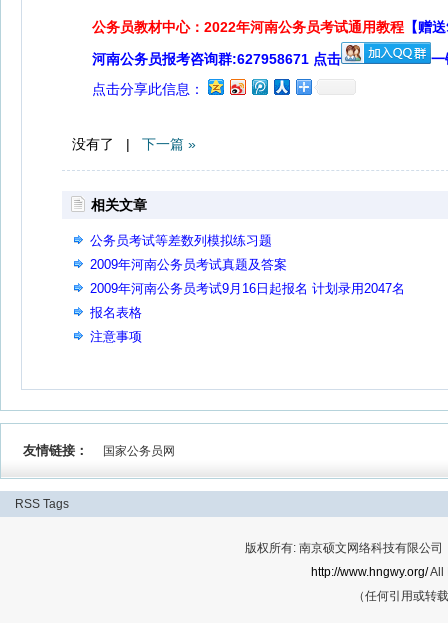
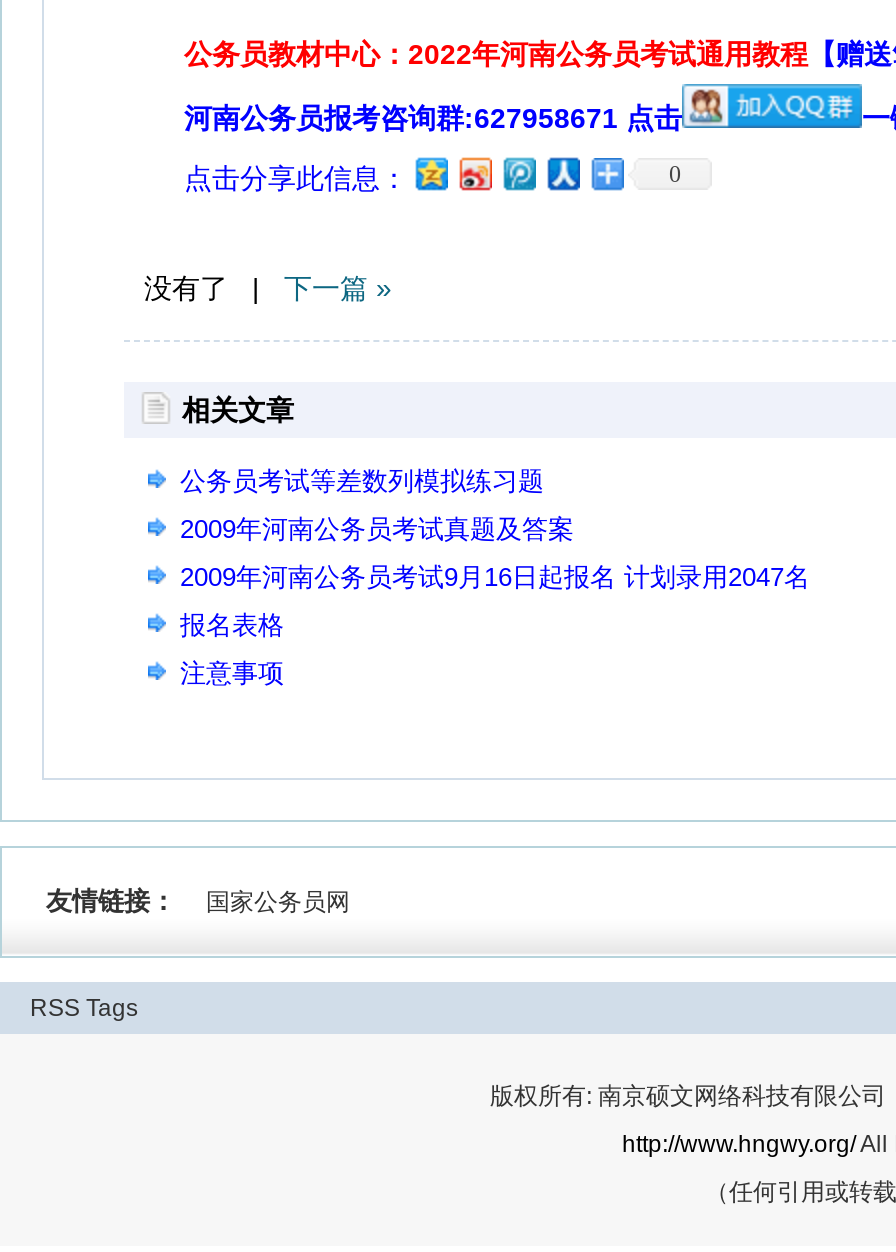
none -> [669,160,681,188] 0

